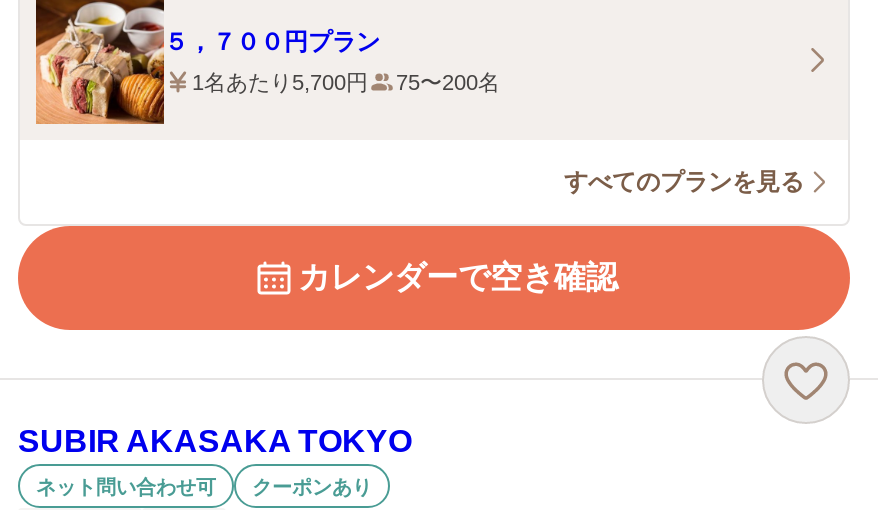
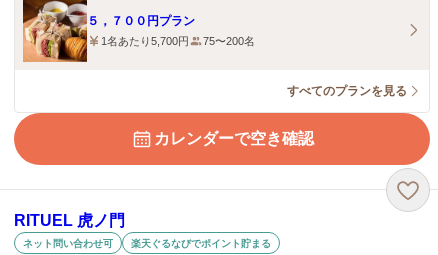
[18,424,412,458] SUBIR AKASAKA TOKYO -> [14,212,125,229] RITUEL 虎ノ門
[252,475,372,497] クーポンあり -> [131,237,271,248] 楽天ぐるなびでポイント貯まる

